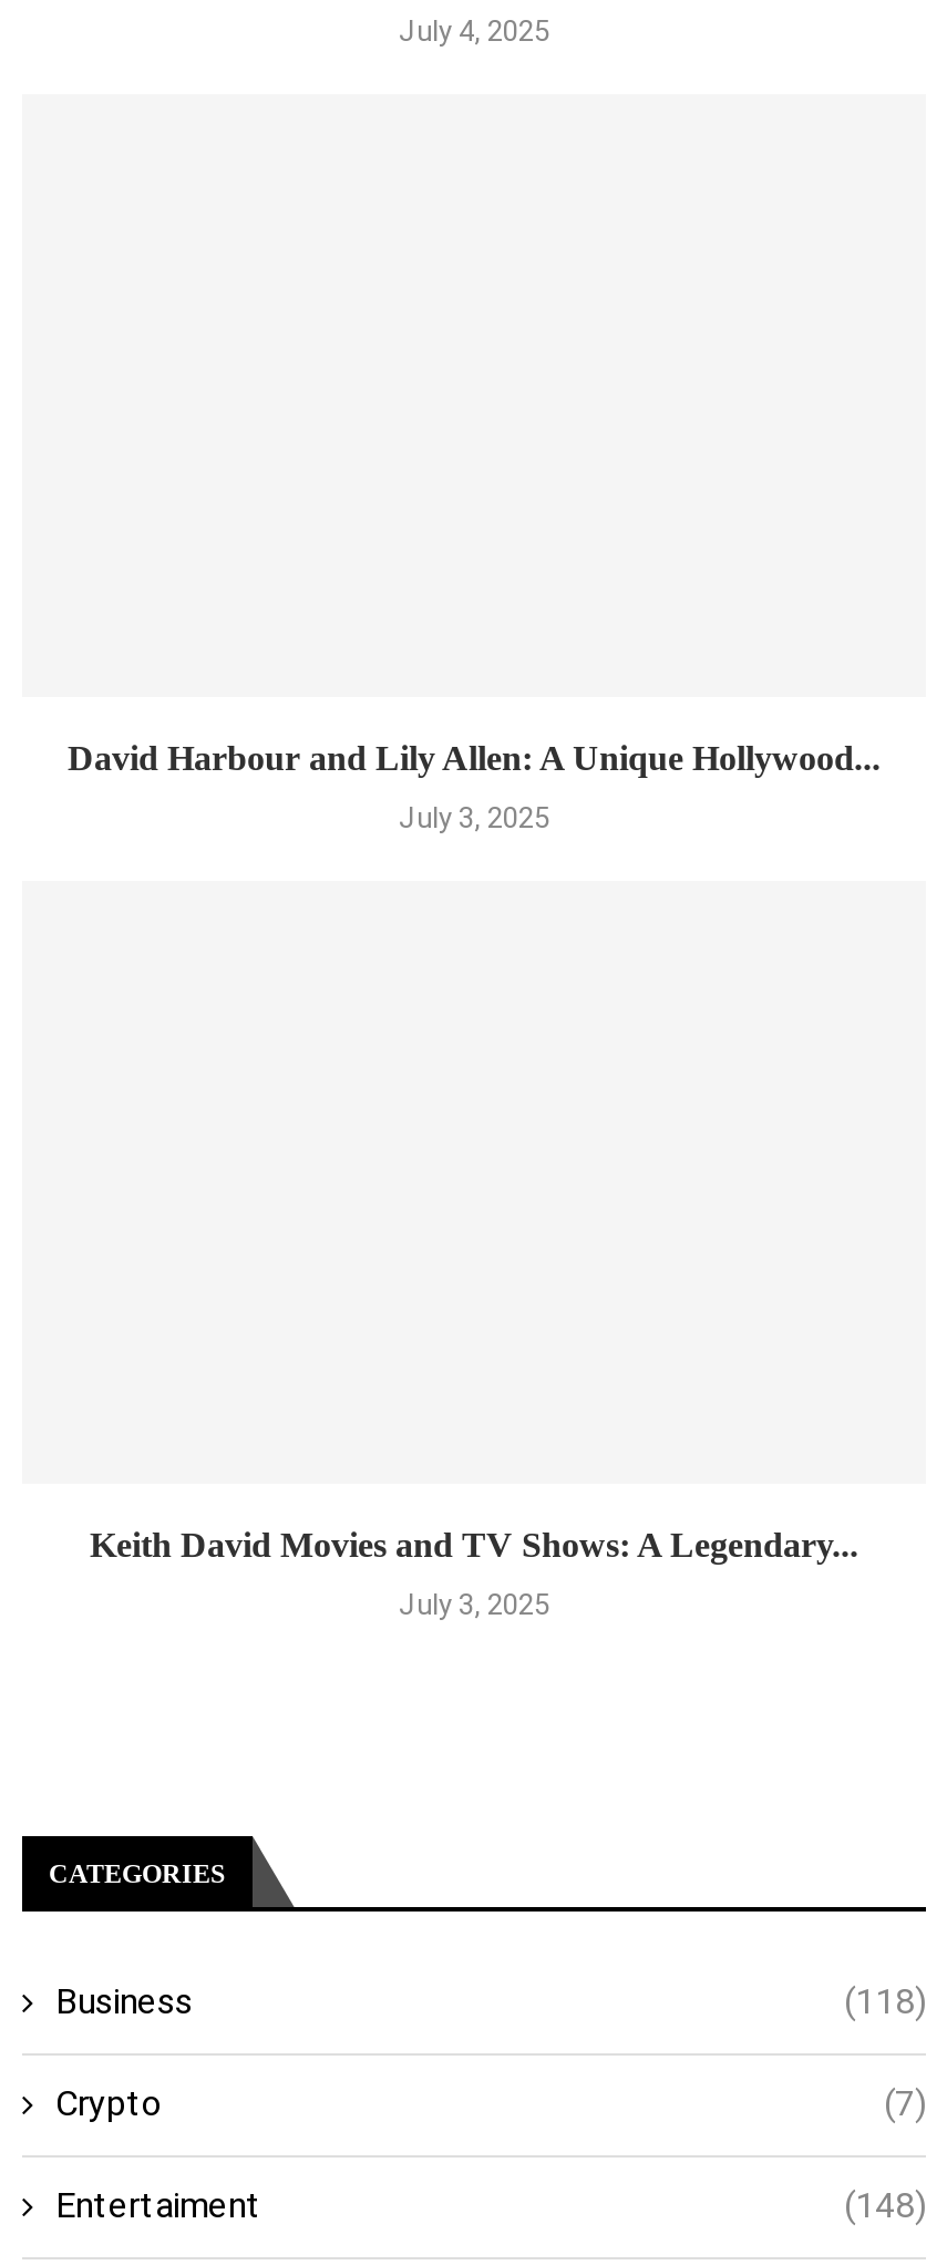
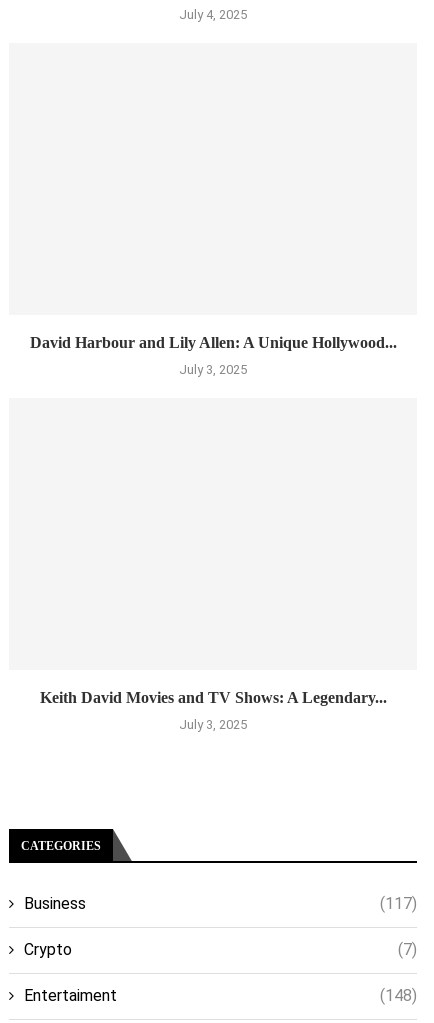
[844,1980,926,2022] (118) -> [380,894,417,913] (117)

